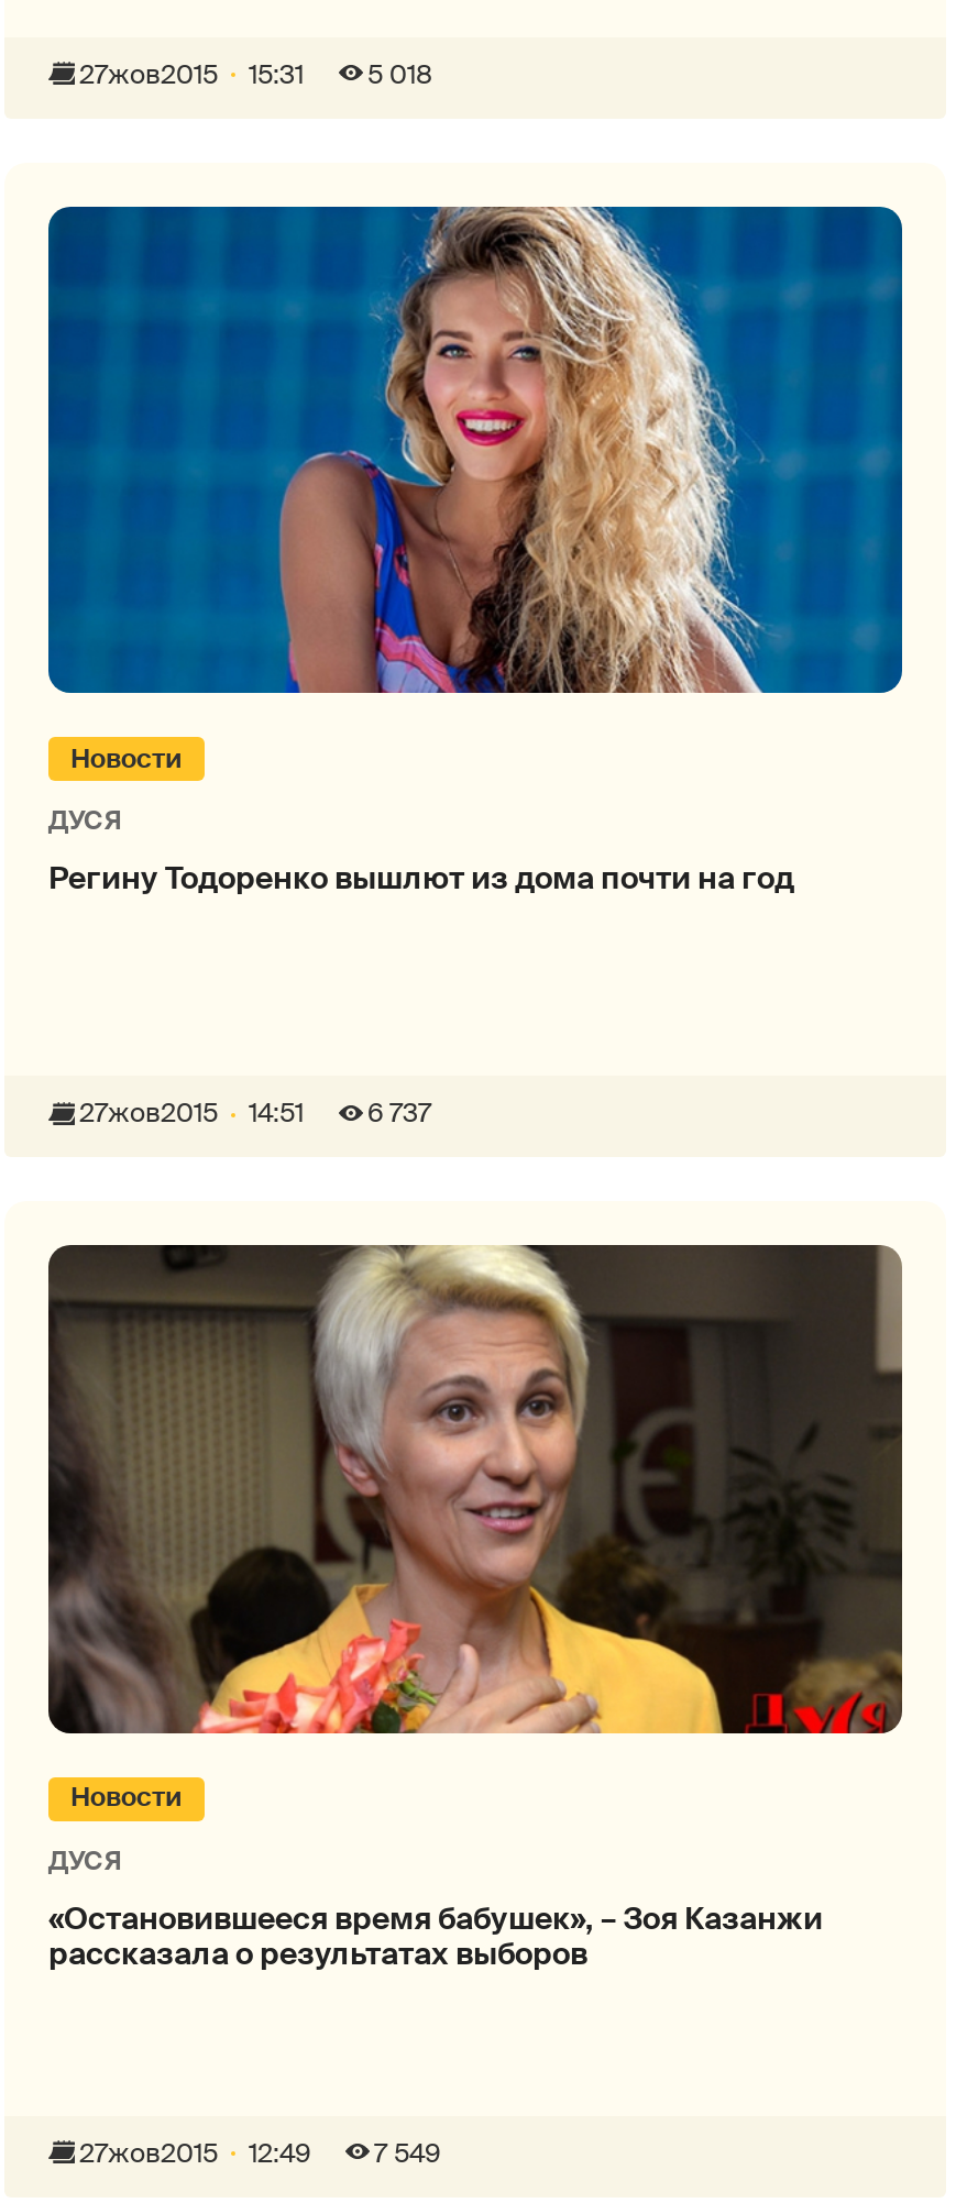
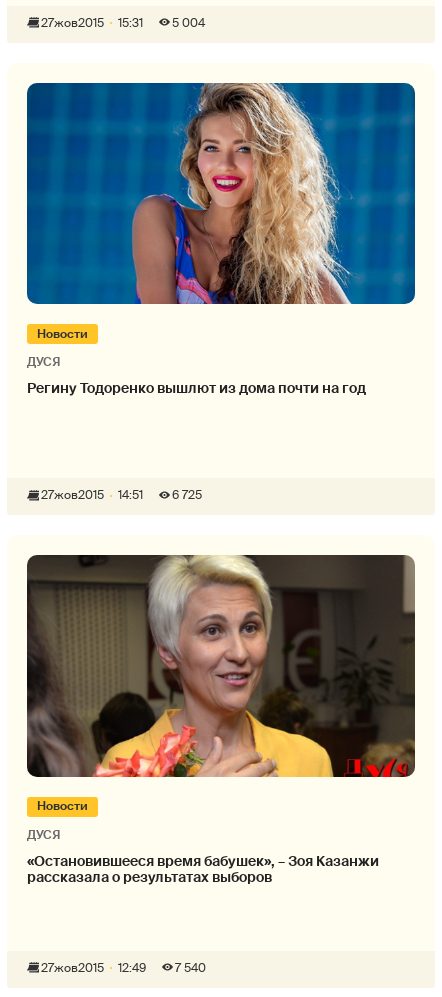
[367,57,433,92] 5 018 -> [172,15,205,31] 5 004
[79,1096,431,1131] 27жов2015 14:51 6 737 -> [41,487,202,503] 27жов2015 14:51 6 725
[374,2135,440,2170] 7 549 -> [175,960,206,976] 7 540

